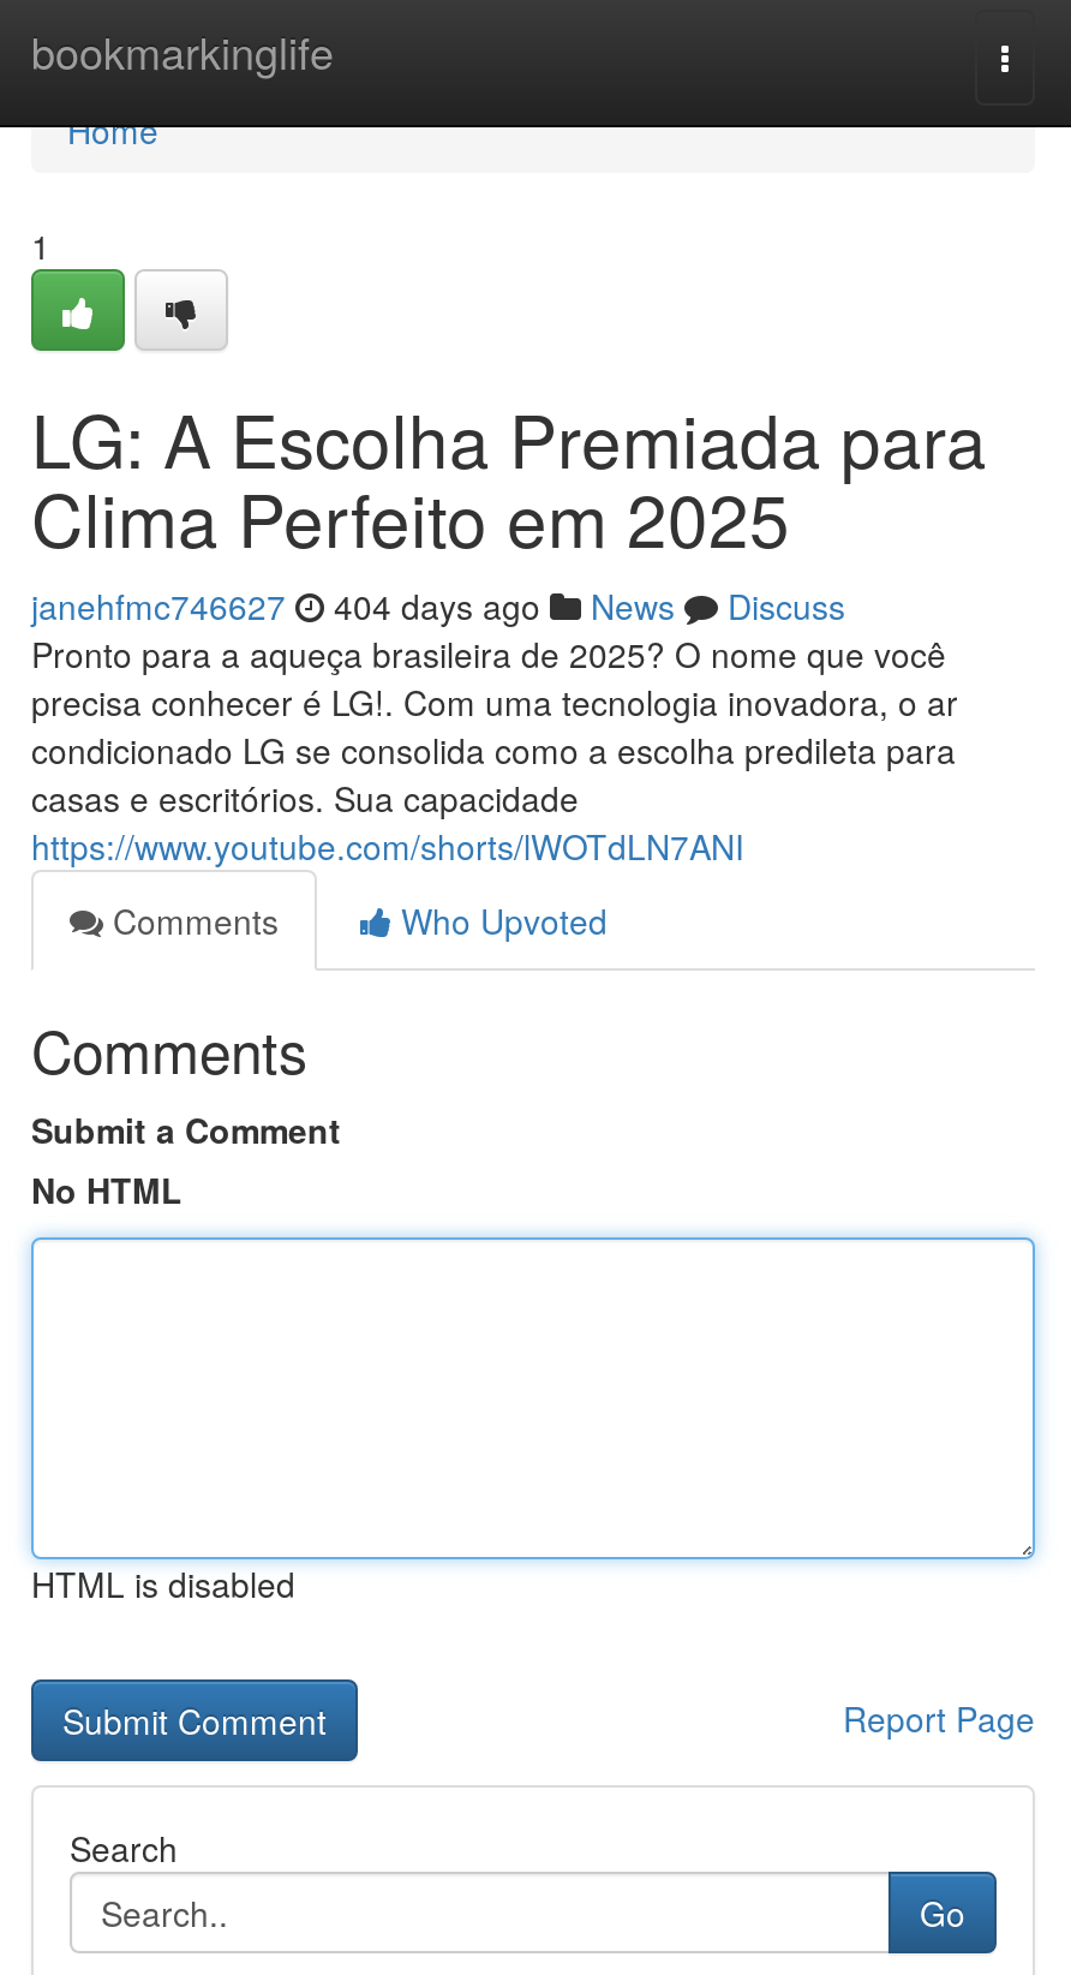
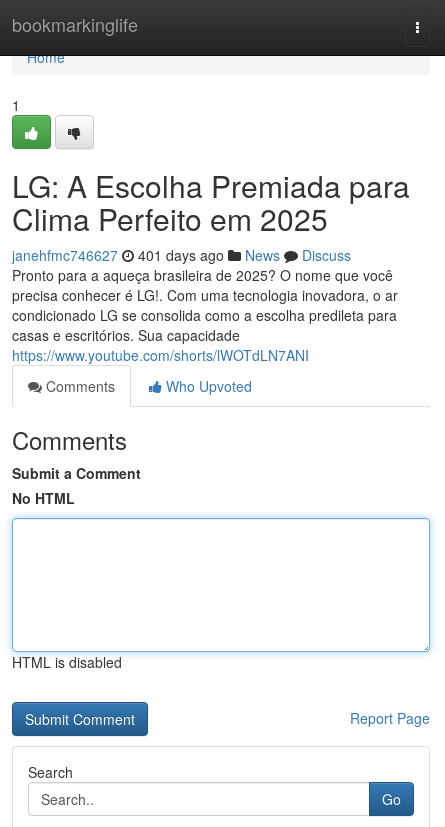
[31,581,845,630] janehfmc746627 404 days ago News Discuss -> [12,245,351,265] janehfmc746627 401 days ago News Discuss

